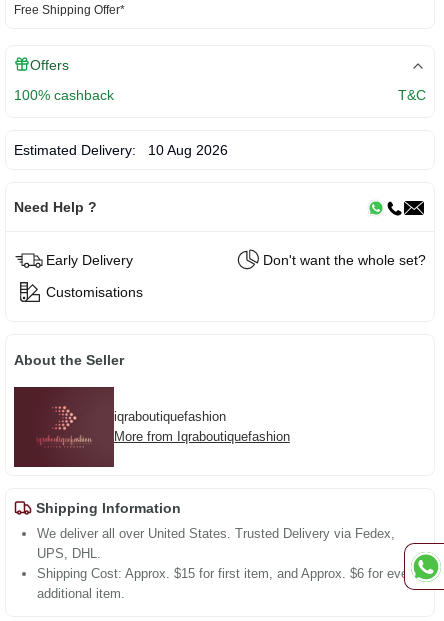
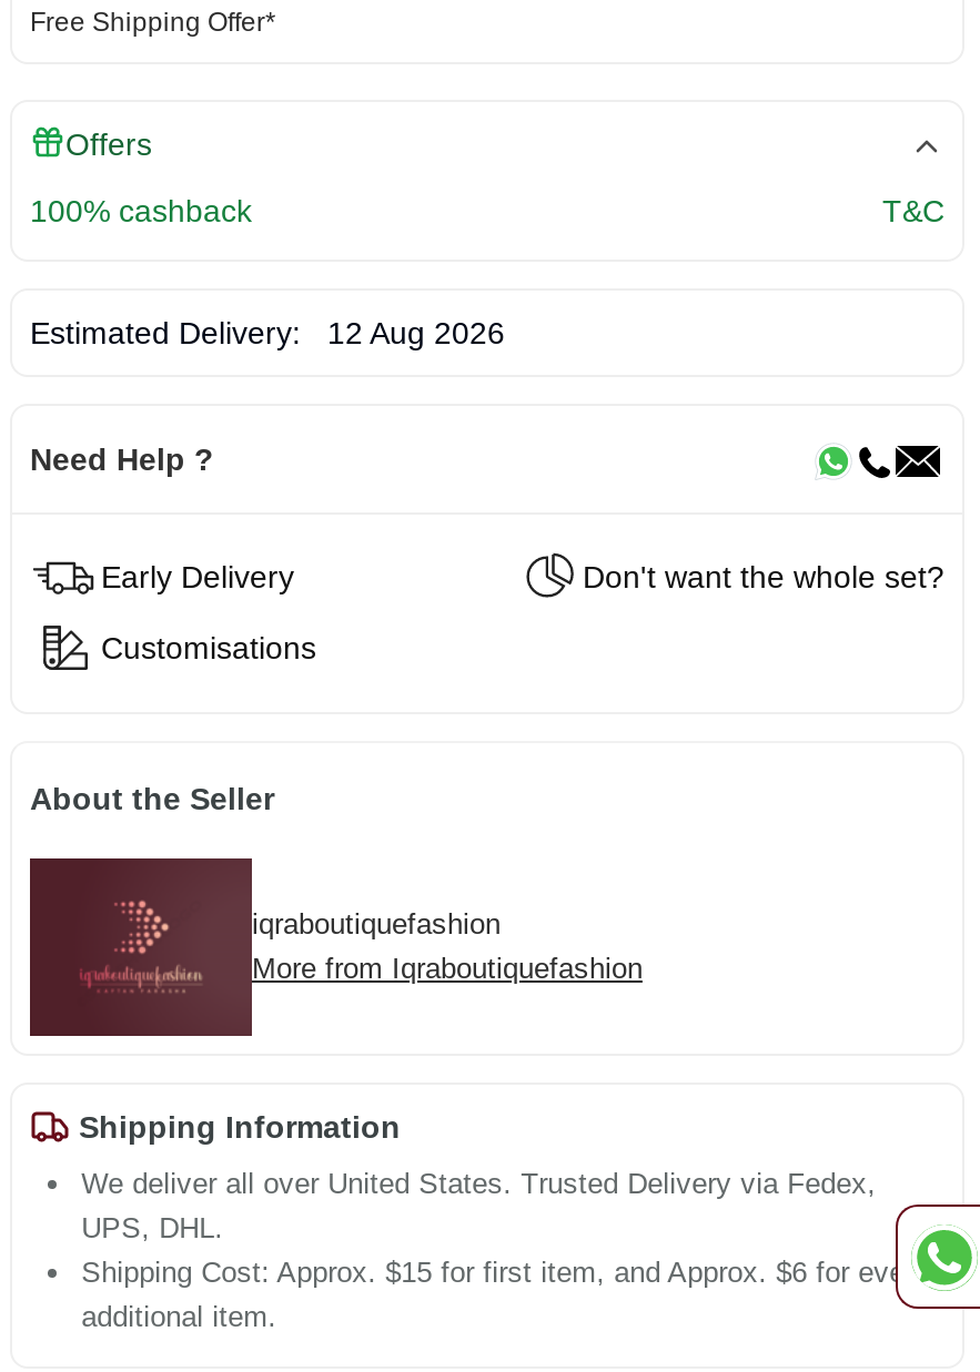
[14,142,228,158] Estimated Delivery: 10 Aug 2026 -> [30,315,505,350] Estimated Delivery: 12 Aug 2026

